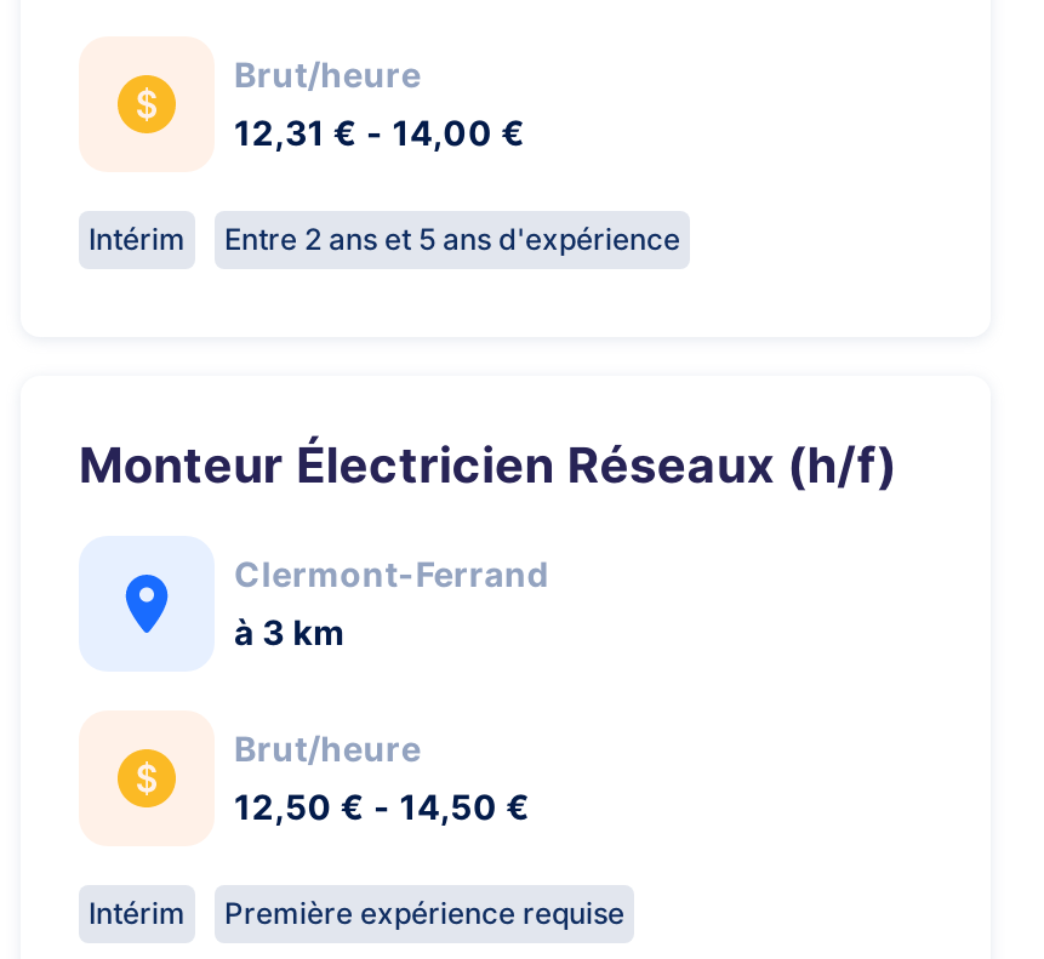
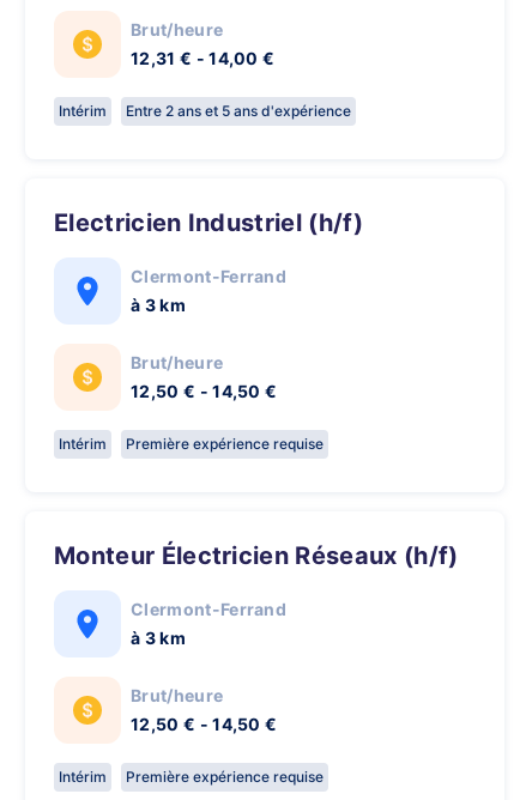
none -> [59,208,363,453] Electricien Industriel (h/f) | Clermont-Ferrand | à 3 km | Brut/heure | 12,50 € - 14,50 € | Intérim | Première expérience requise

